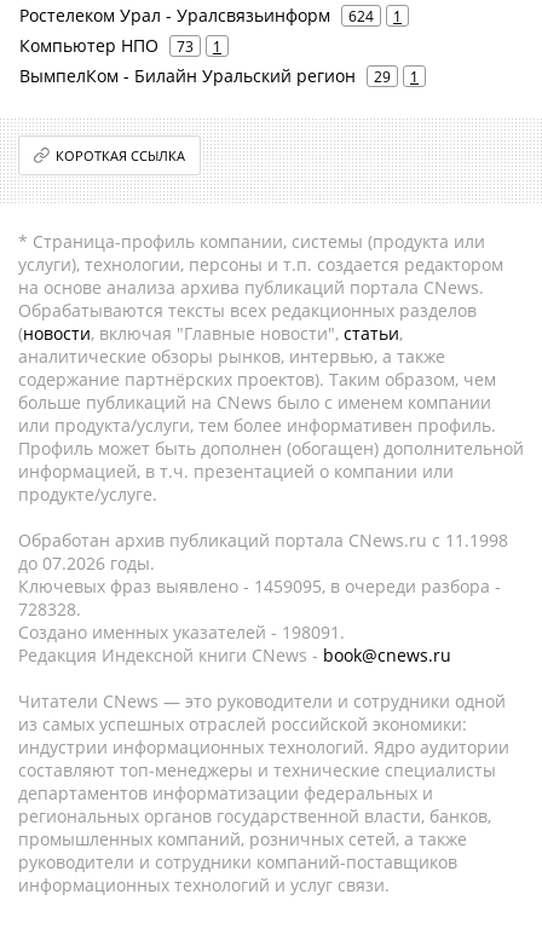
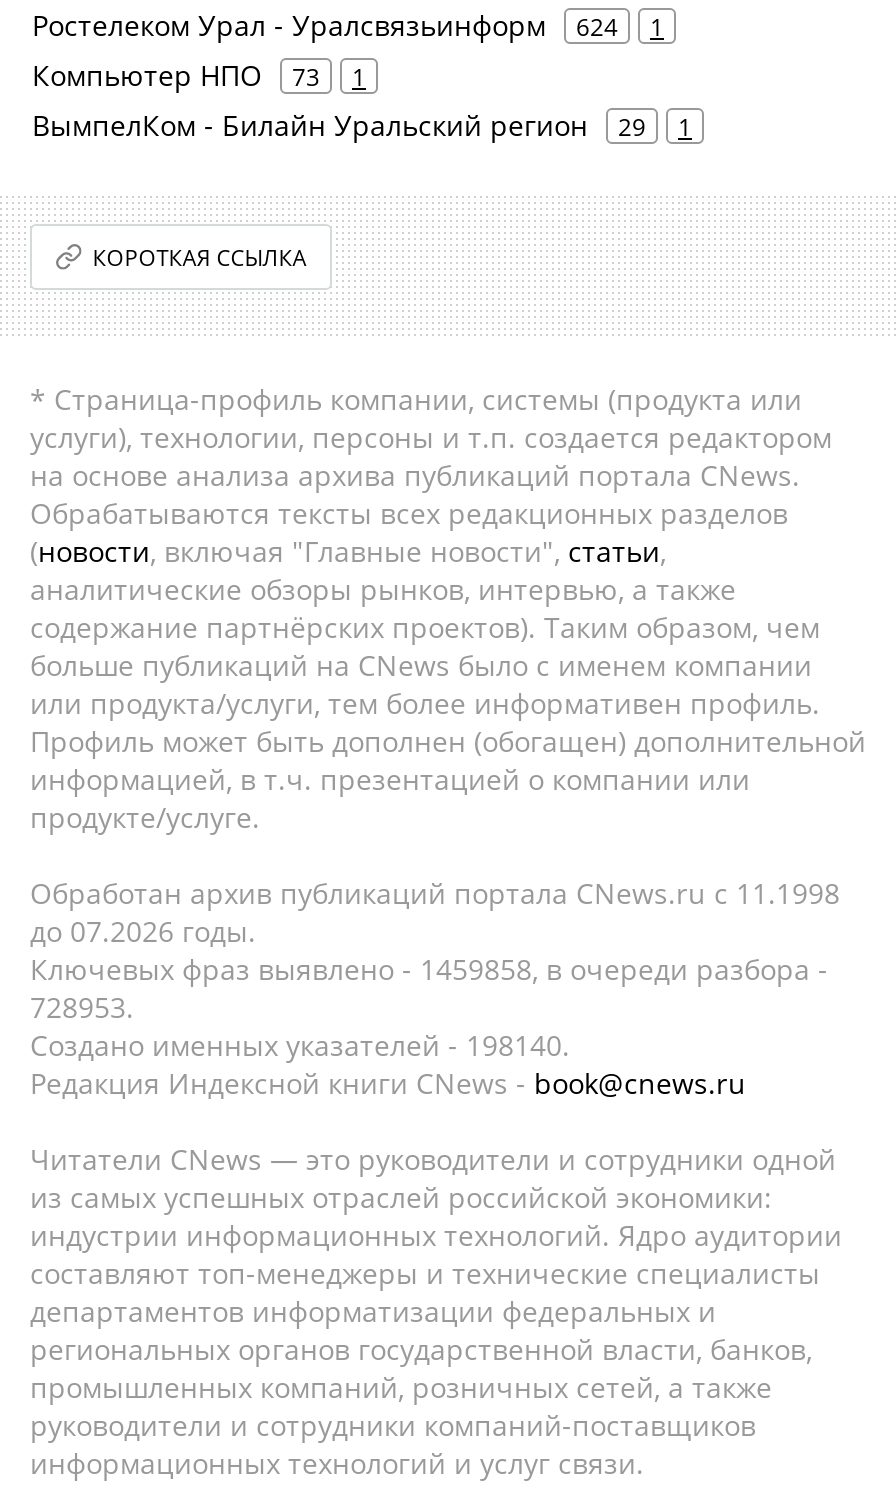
[18,575,501,598] Ключевых фраз выявлено - 1459095, в очереди разбора - -> [30,950,828,988] Ключевых фраз выявлено - 1459858, в очереди разбора -
[18,598,81,621] 728328. -> [30,988,134,1026] 728953.
[18,621,345,644] Создано именных указателей - 198091. -> [30,1026,570,1064] Создано именных указателей - 198140.

